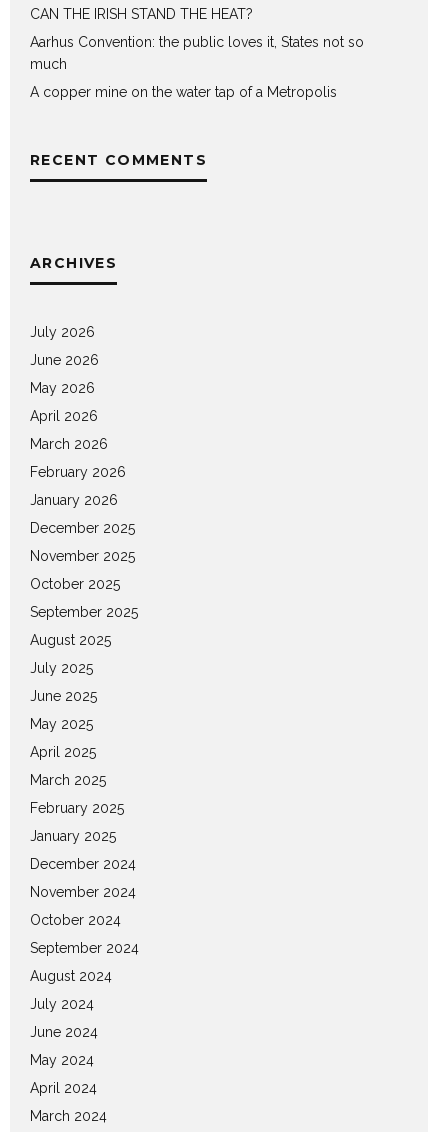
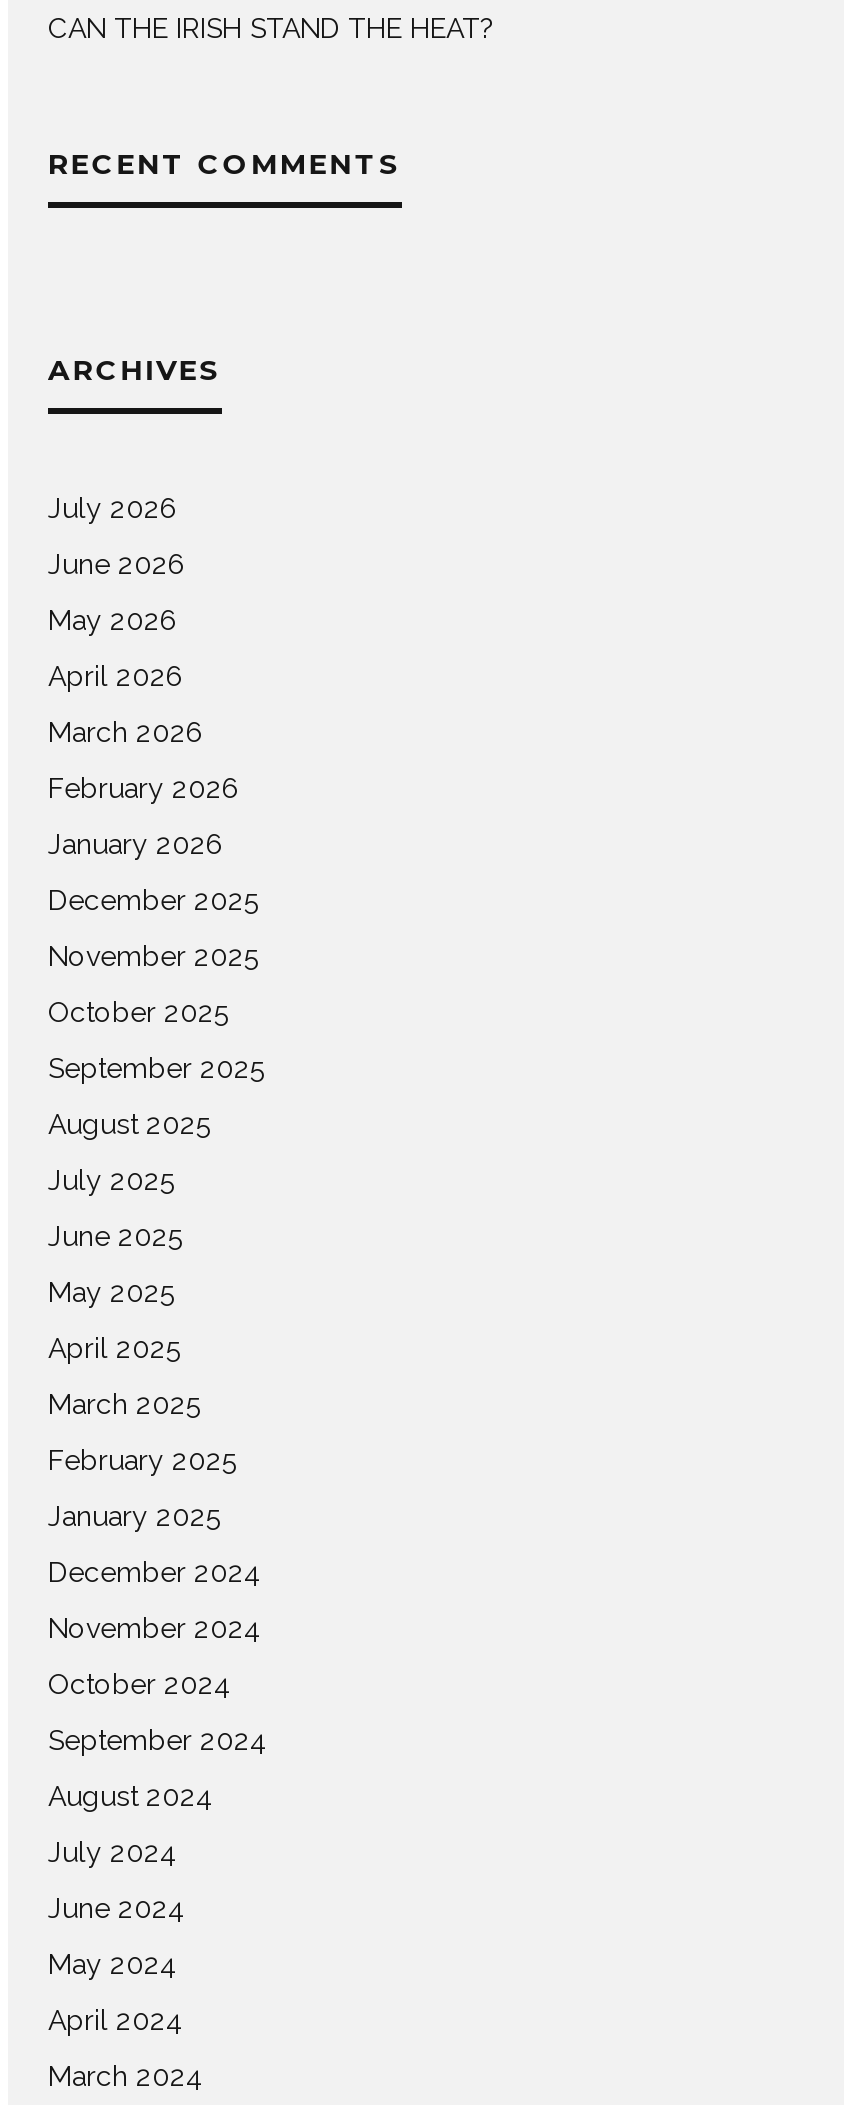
[30,34,364,100] Aarhus Convention: the public loves it, States not so | much | A copper mine on the water tap of a Metropolis -> none

